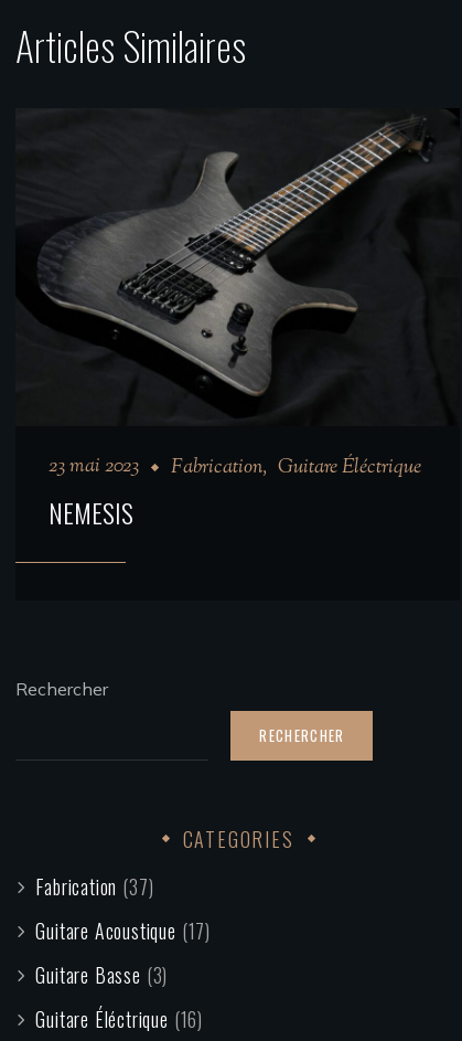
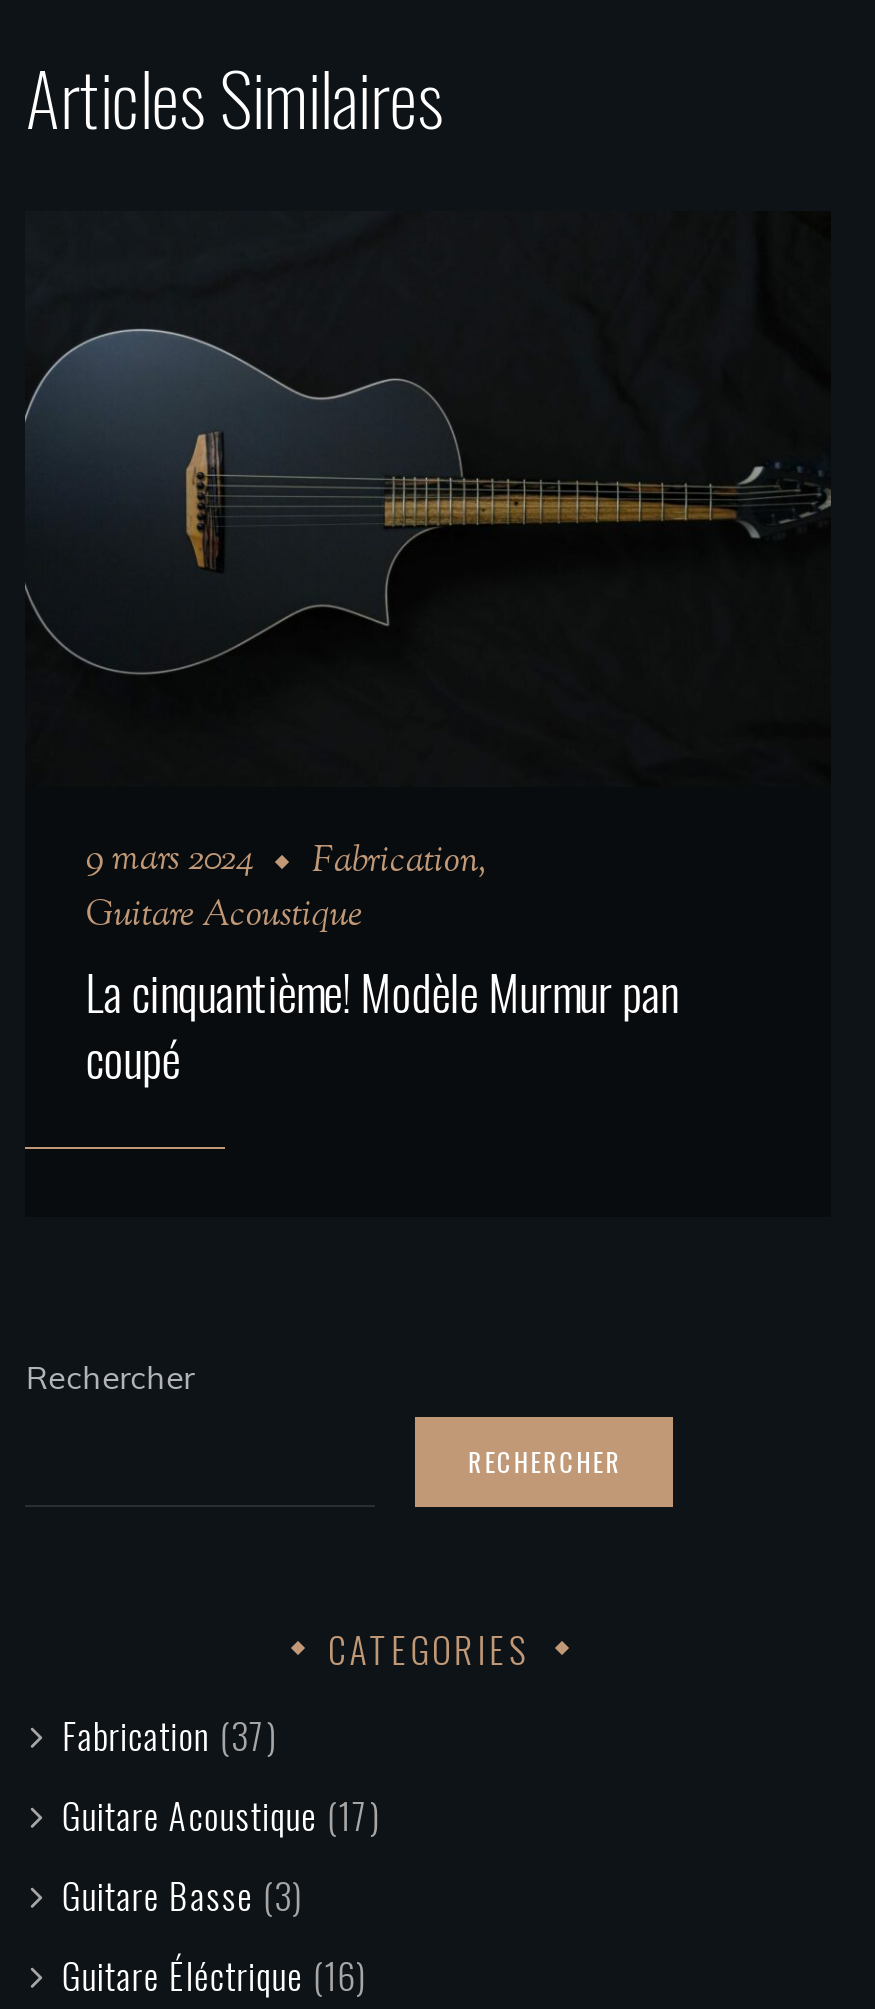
[17,117,451,407] [image] -> [23,327,833,731] [image]
[49,452,422,532] 23 mai 2023 | Fabrication Guitare Éléctrique | NEMESIS -> [86,834,678,1092] 9 mars 2024 | Fabrication | Guitare Acoustique | La cinquantième! Modèle Murmur pan | coupé

